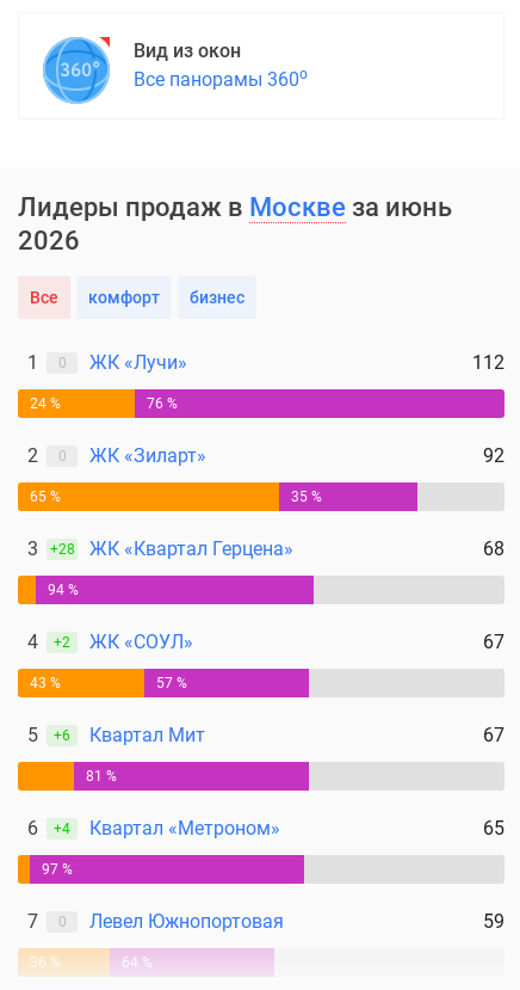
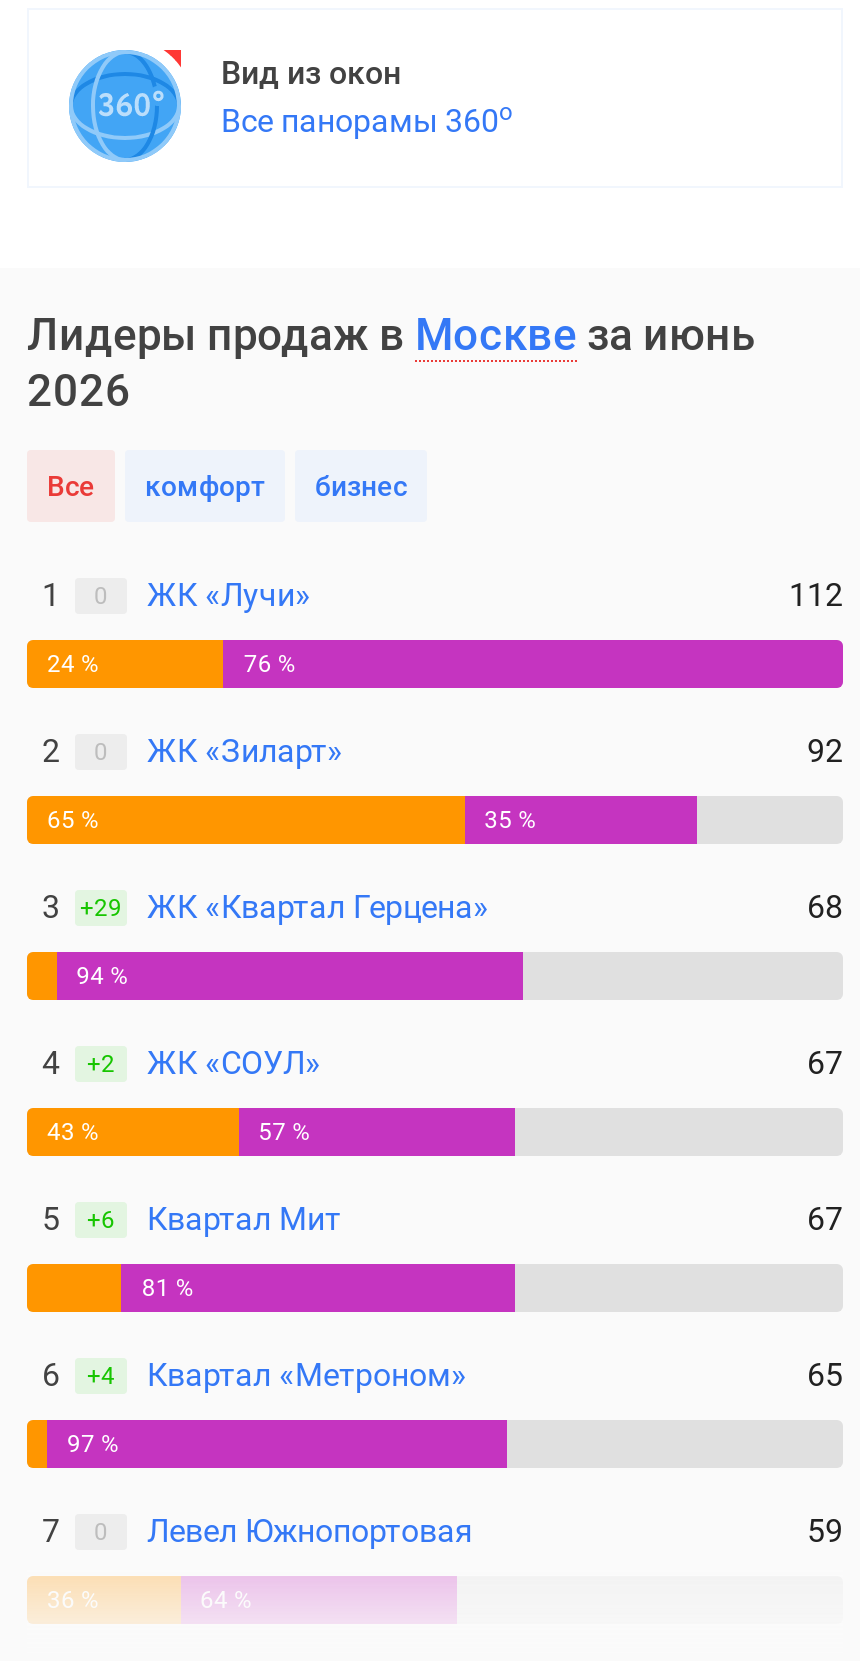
[27,537,293,560] 3 +28 ЖК «Квартал Герцена» -> [42,888,489,926] 3 +29 ЖК «Квартал Герцена»

